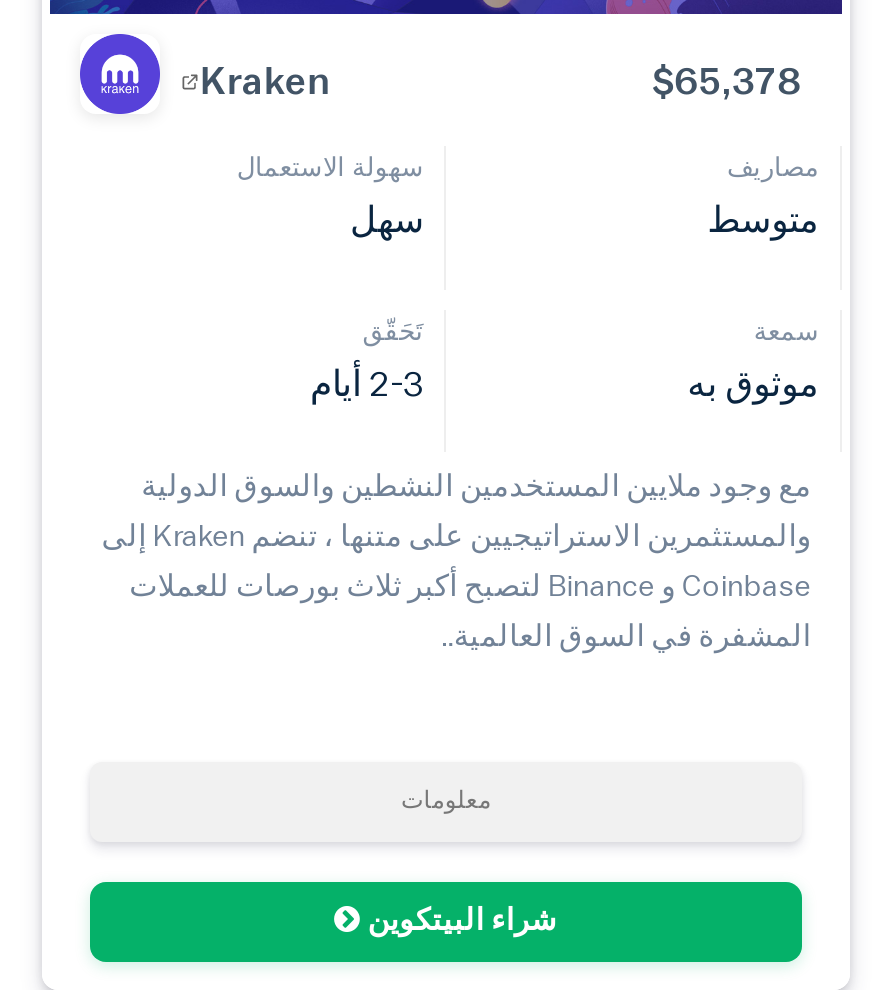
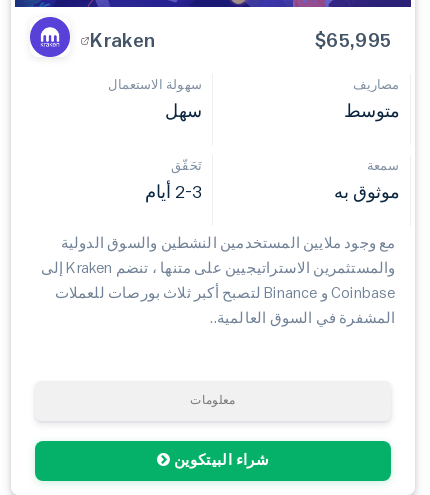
[652,62,802,102] $65,378 -> [315,31,391,51] $65,995

